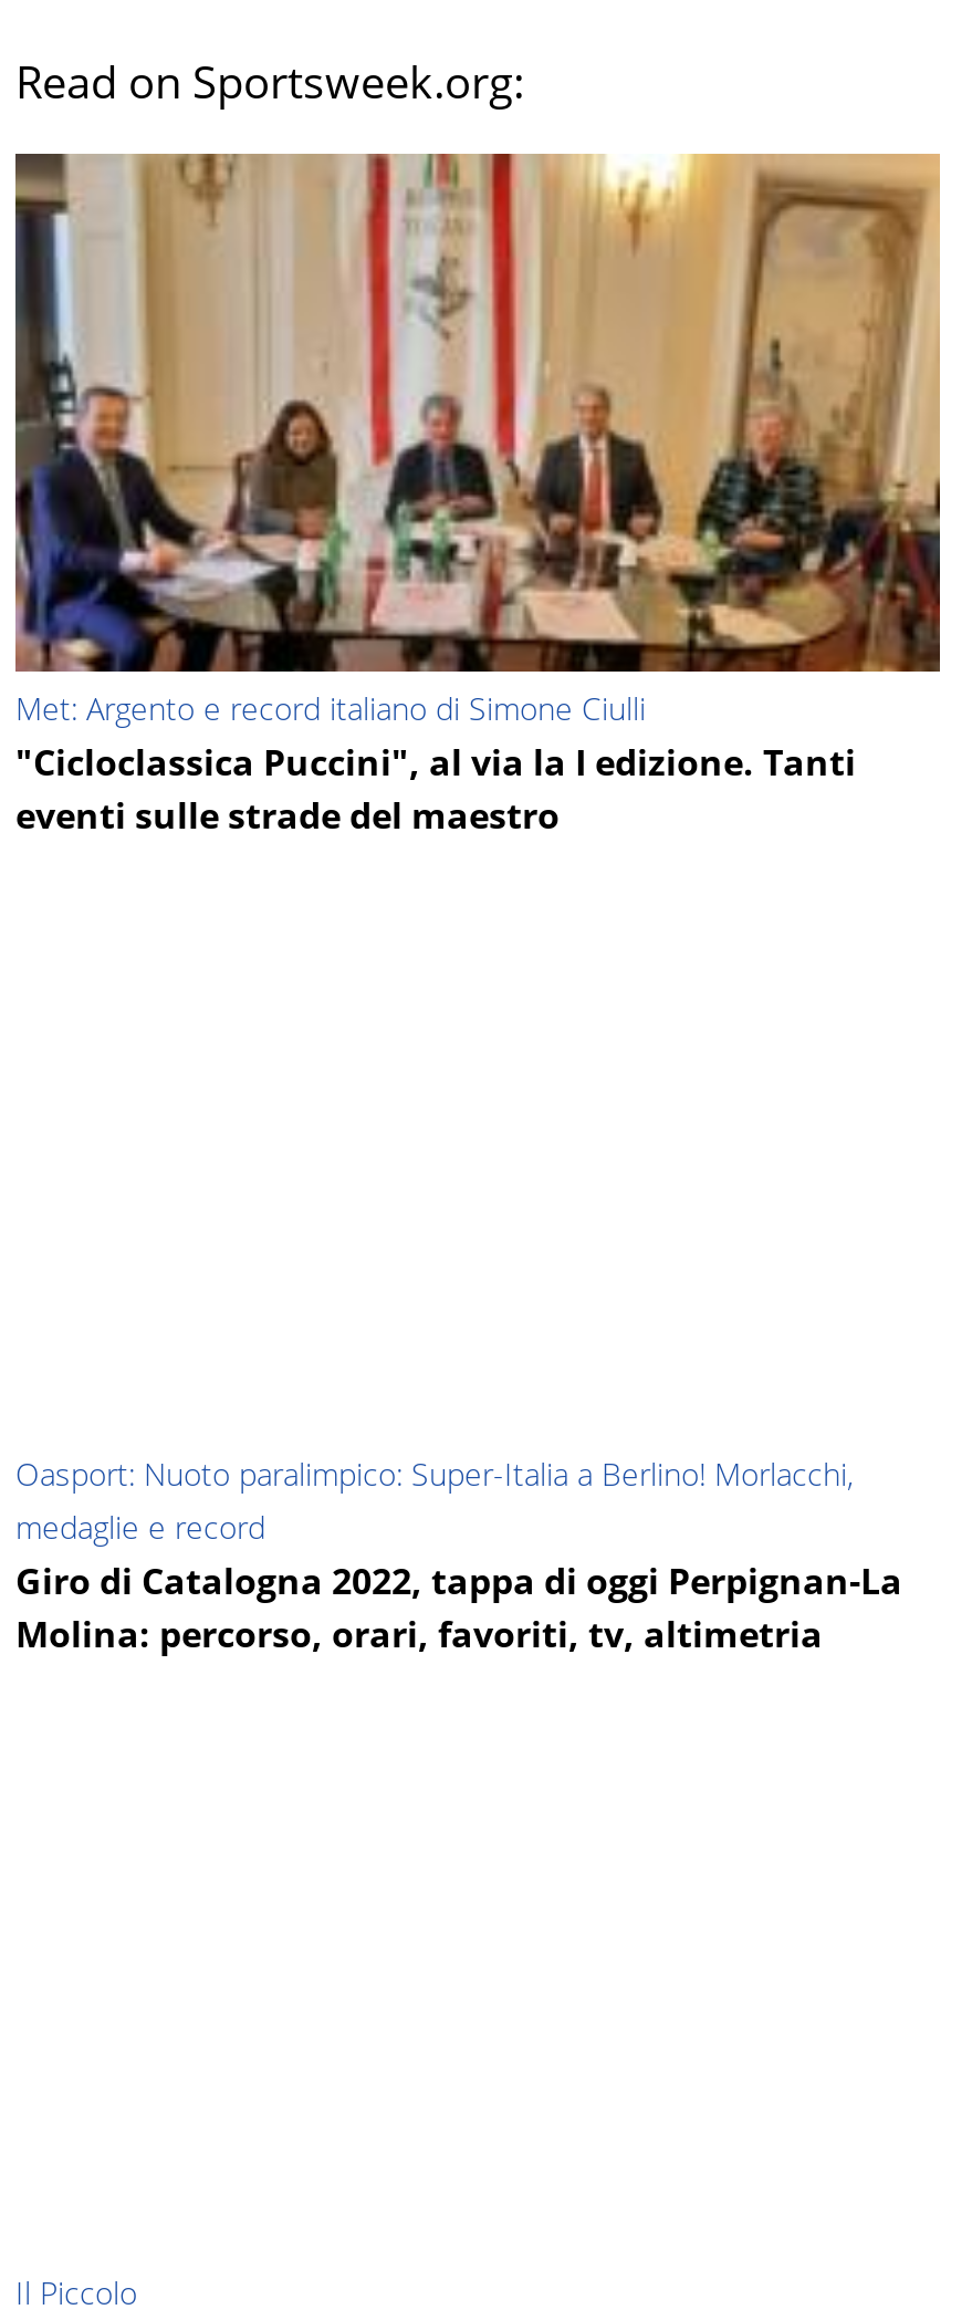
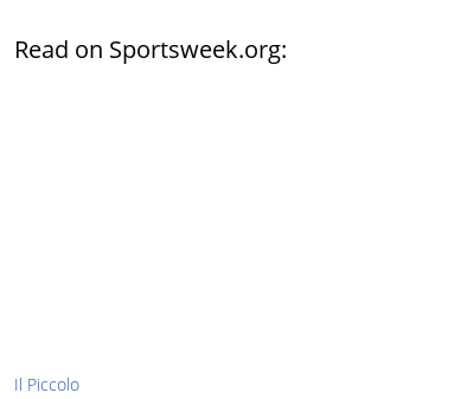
[13,152,942,840] [image] | Met: Argento e record italiano di Simone Ciulli | "Cicloclassica Puccini", al via la I edizione. Tanti | eventi sulle strade del maestro -> none
[15,1453,902,1659] Oasport: Nuoto paralimpico: Super-Italia a Berlino! Morlacchi, | medaglie e record | Giro di Catalogna 2022, tappa di oggi Perpignan-La | Molina: percorso, orari, favoriti, tv, altimetria -> none

